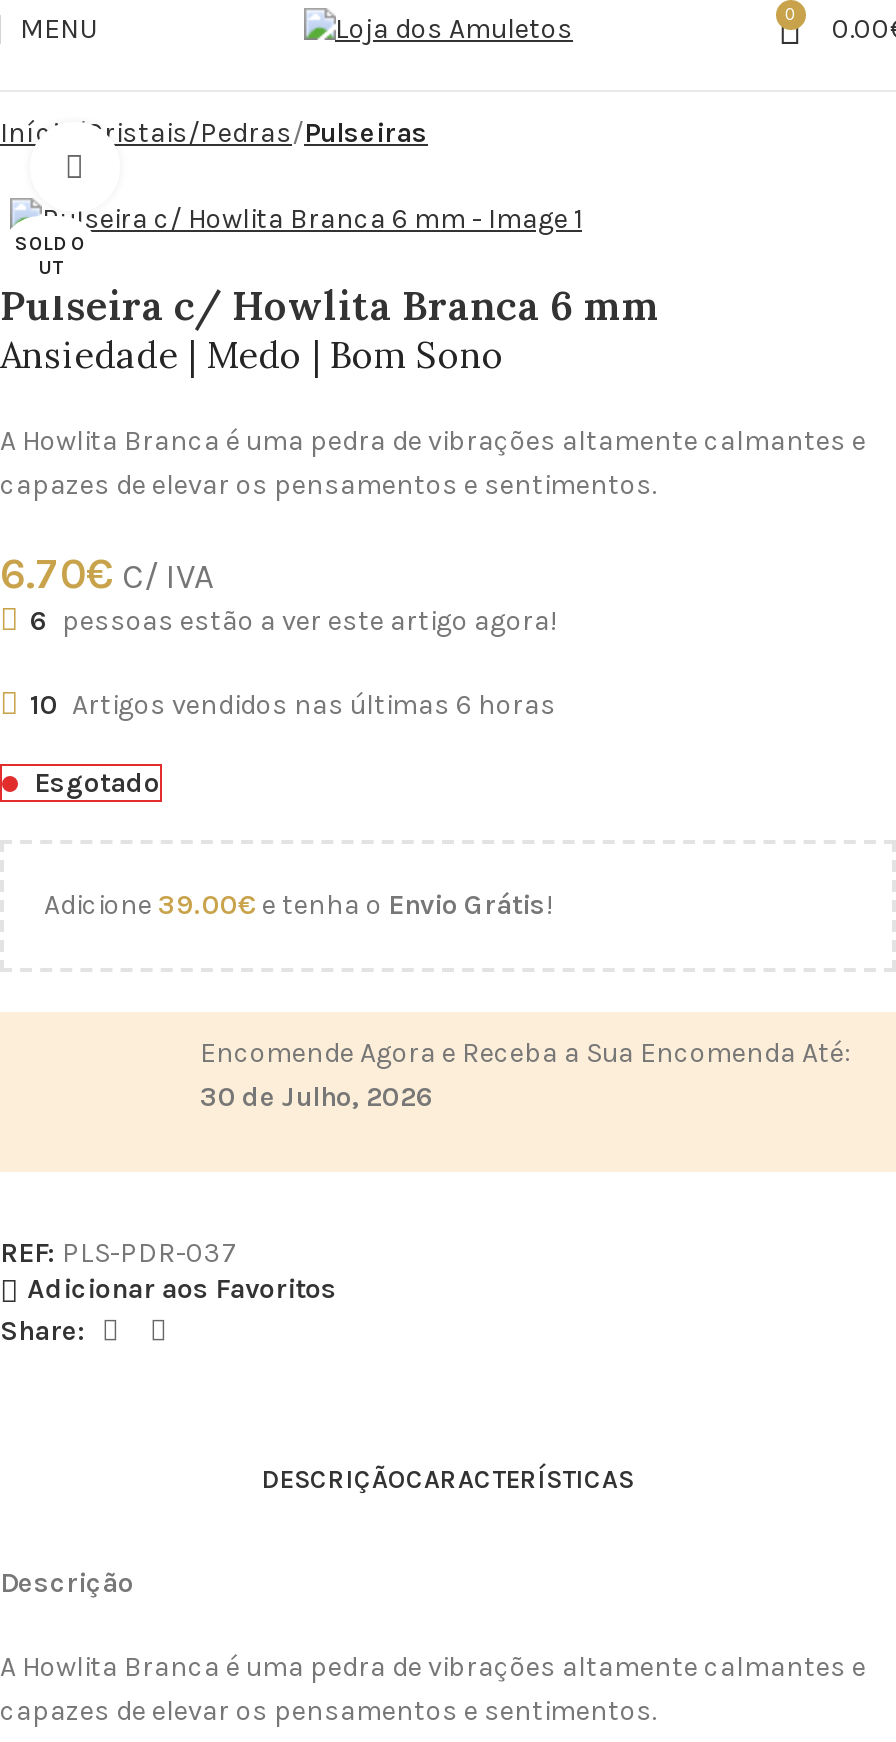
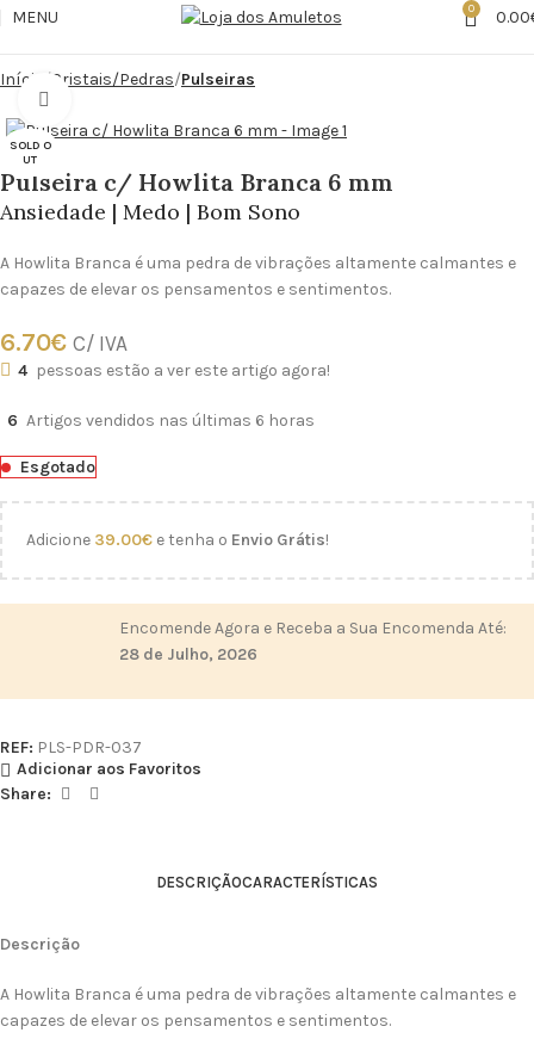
[30,603,556,637] 6 pessoas estão a ver este artigo agora! -> [18,360,330,380] 4 pessoas estão a ver este artigo agora!
[30,687,556,721] 10 Artigos vendidos nas últimas 6 horas -> [7,410,315,430] 6 Artigos vendidos nas últimas 6 horas
[200,1079,434,1113] 30 de Julho, 2026 -> [119,644,257,664] 28 de Julho, 2026

